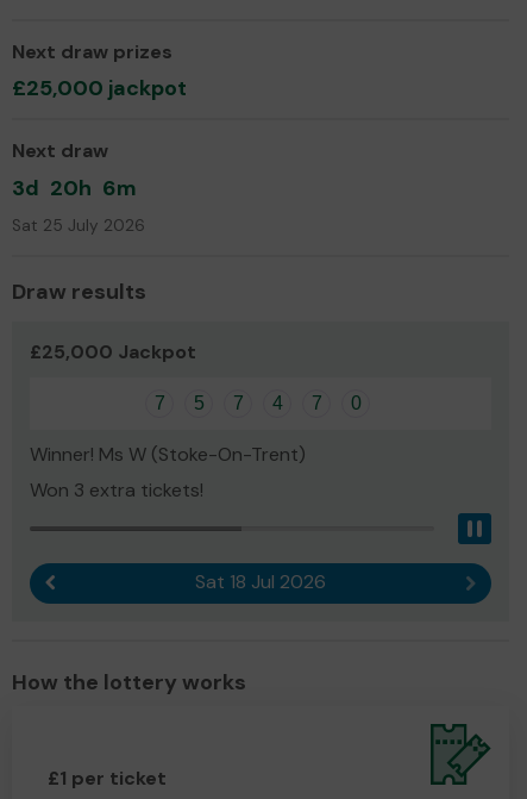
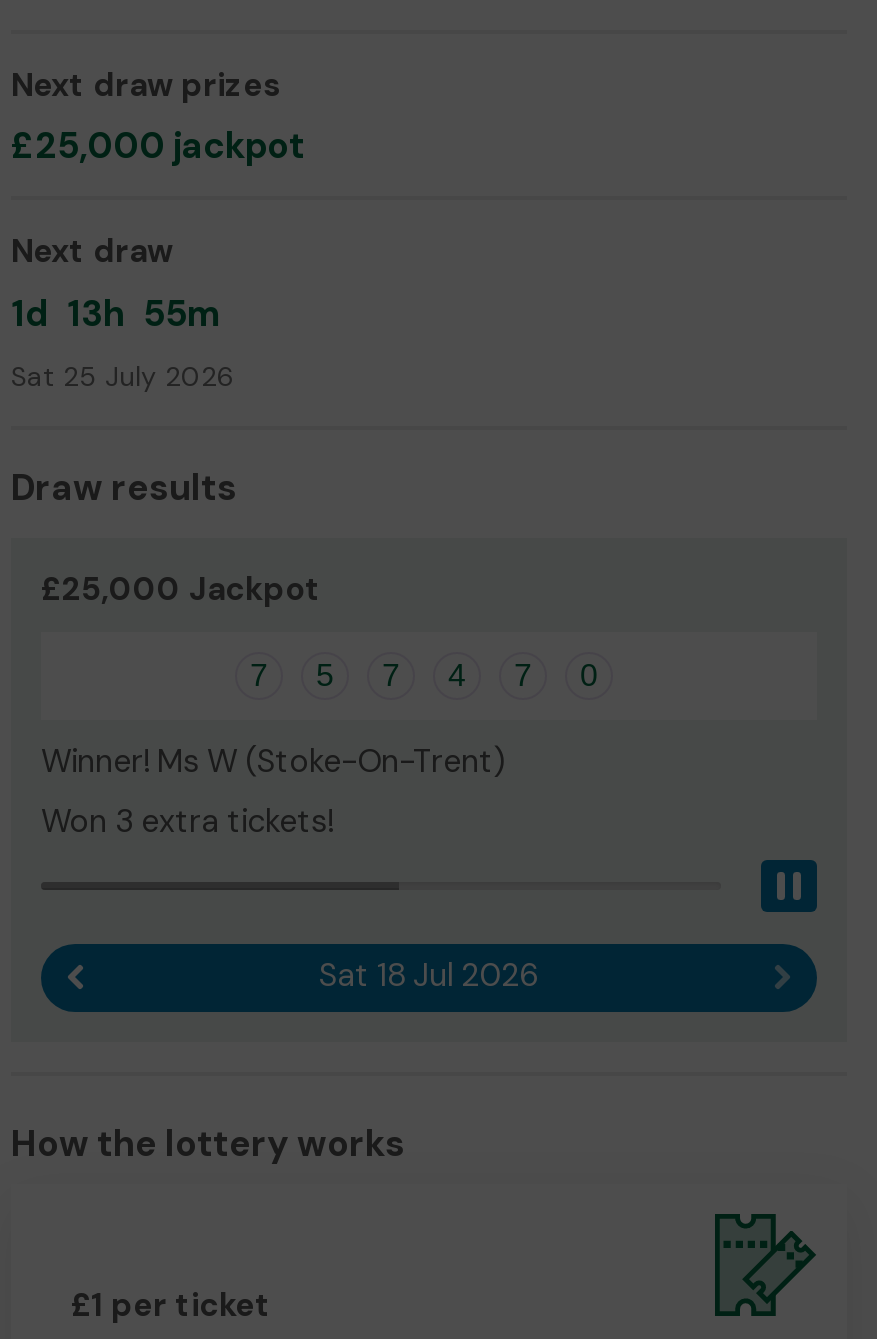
[12,173,137,202] 3d 20h 6m -> [11,289,221,337] 1d 13h 55m

